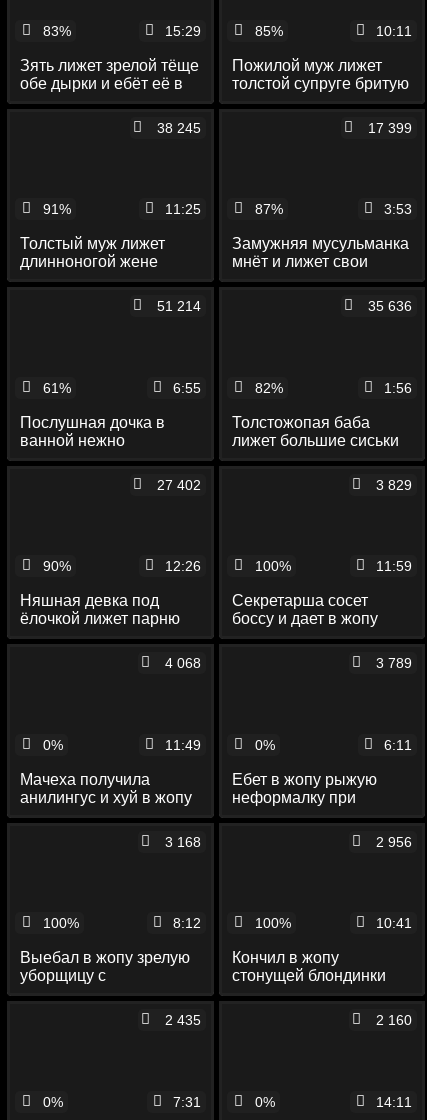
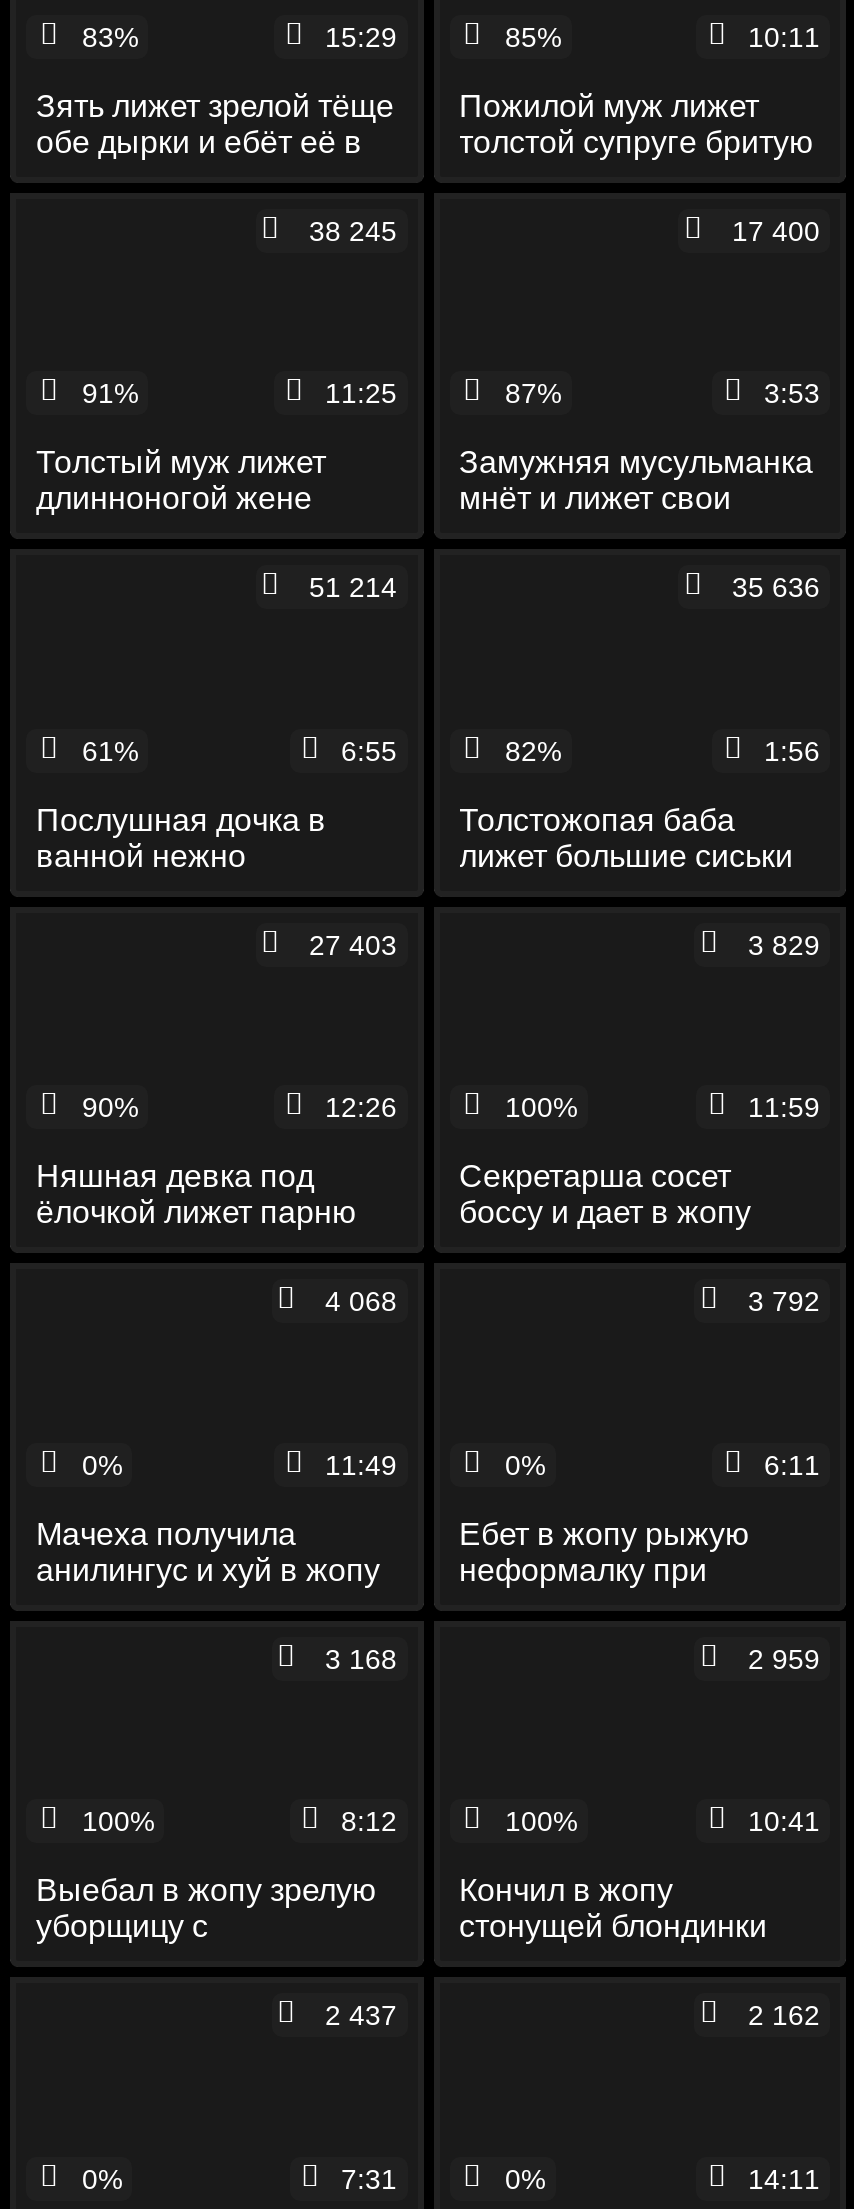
[368,120,412,136] 17 399 -> [732,214,820,246] 17 400
[156,477,200,493] 27 402 -> [309,928,397,960] 27 403
[376,655,412,671] 3 789 -> [748,1286,820,1318] 3 792
[376,834,412,850] 2 956 -> [748,1643,820,1675] 2 959
[164,1012,200,1028] 2 435 -> [325,2000,397,2032] 2 437
[376,1012,412,1028] 2 160 -> [748,2000,820,2032] 2 162

